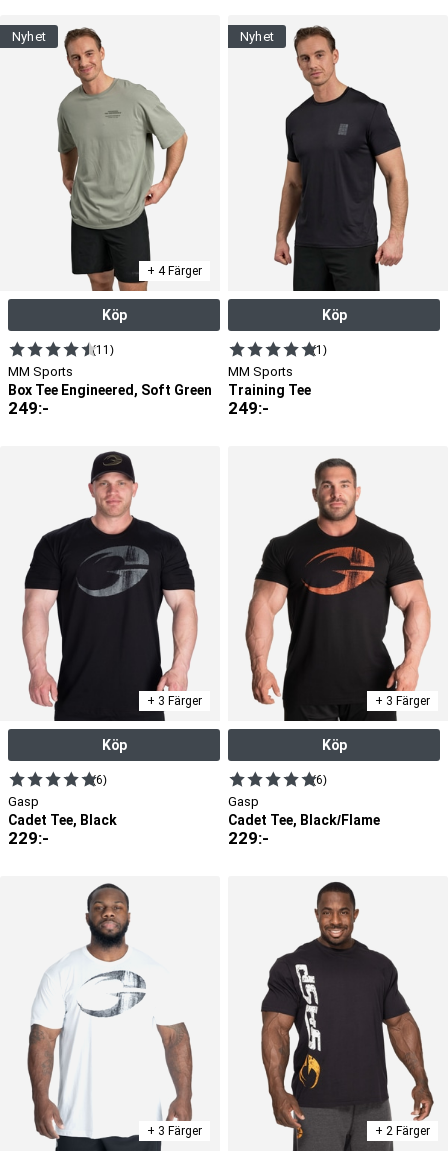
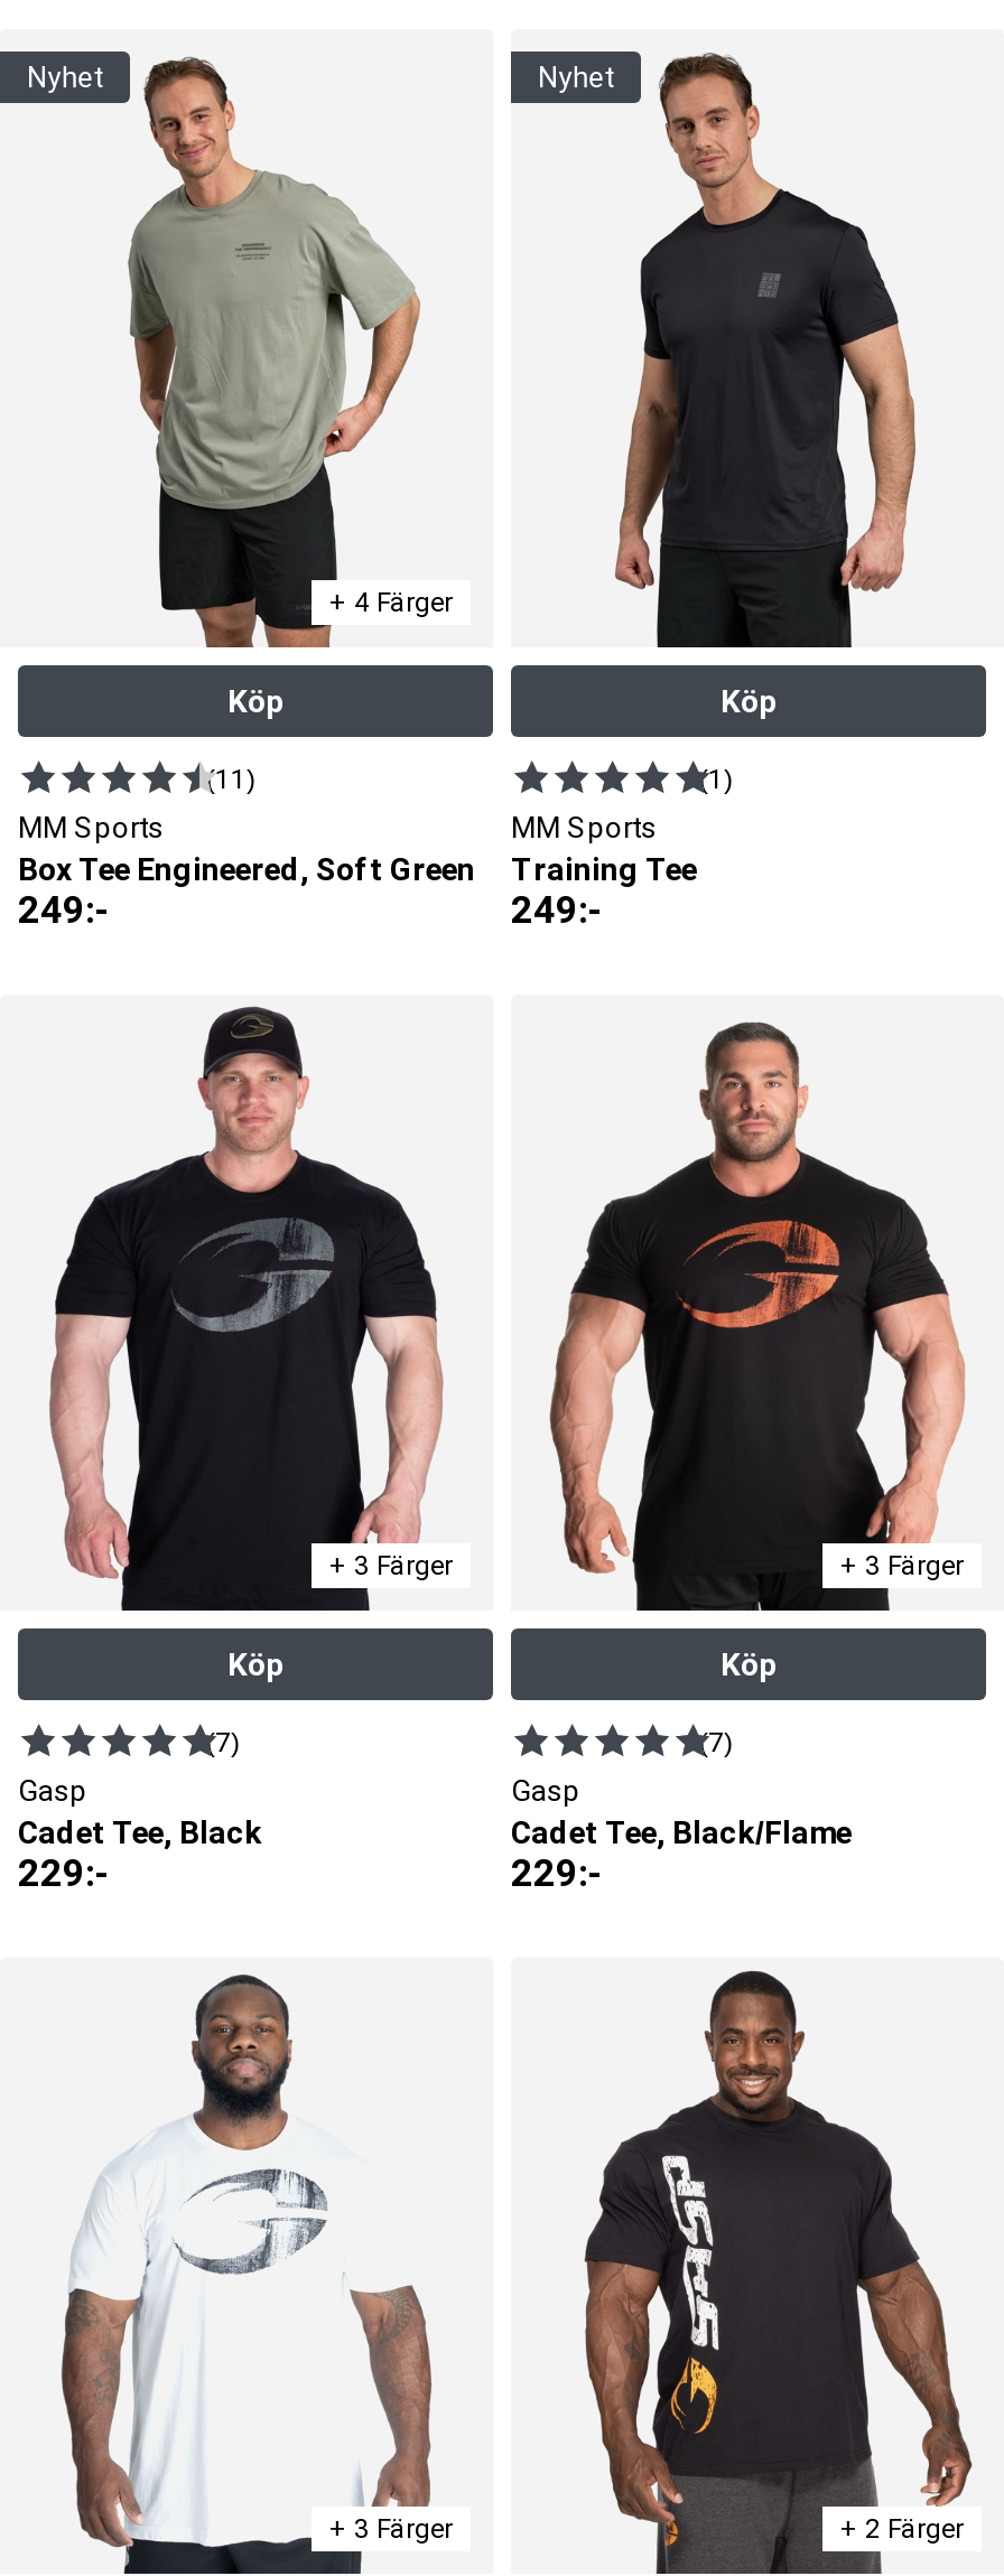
[92,773,107,787] (6) -> [206,1727,240,1759] (7)
[312,773,327,787] (6) -> [699,1727,733,1759] (7)

